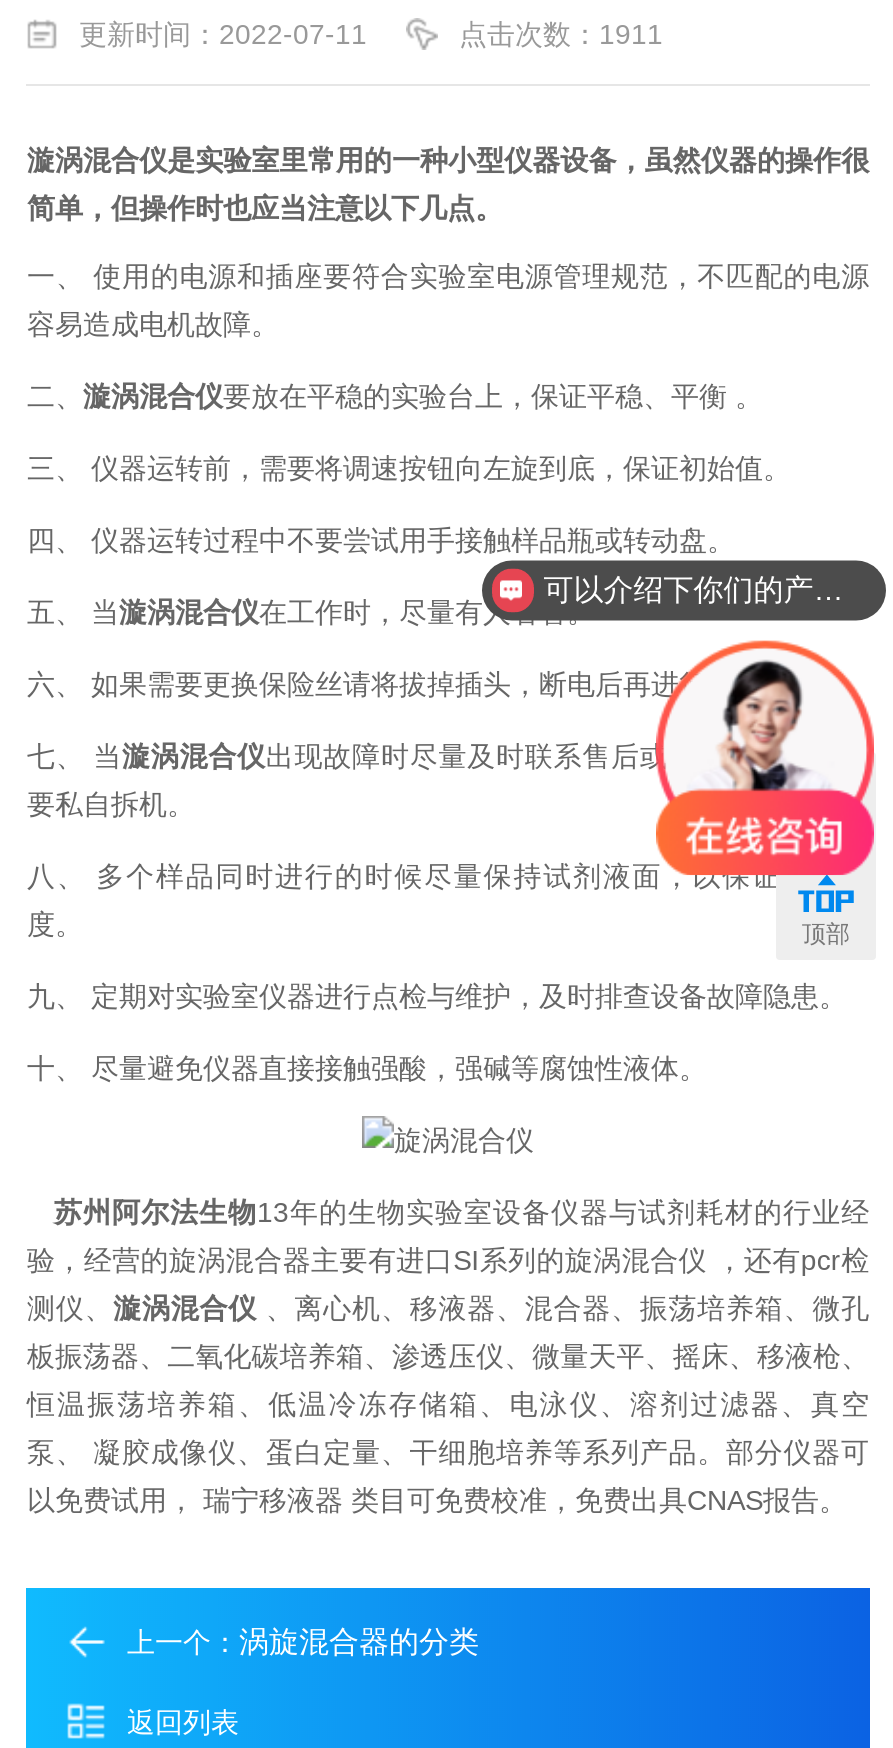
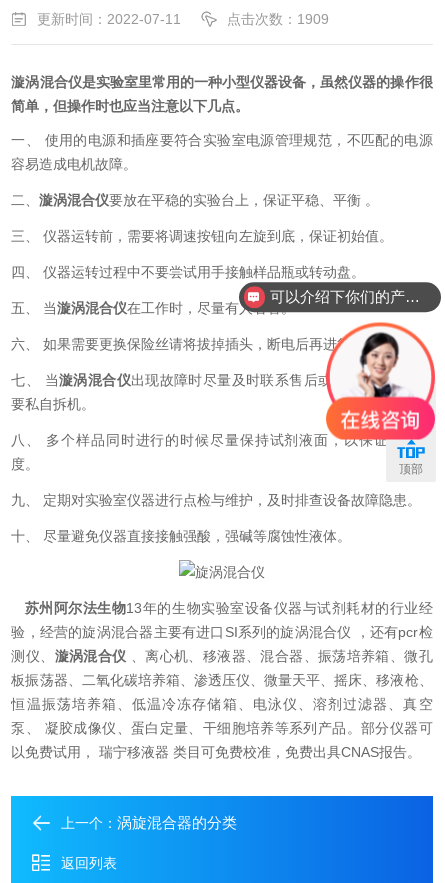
[459,18,663,50] 点击次数：1911 -> [227,11,329,27] 点击次数：1909

